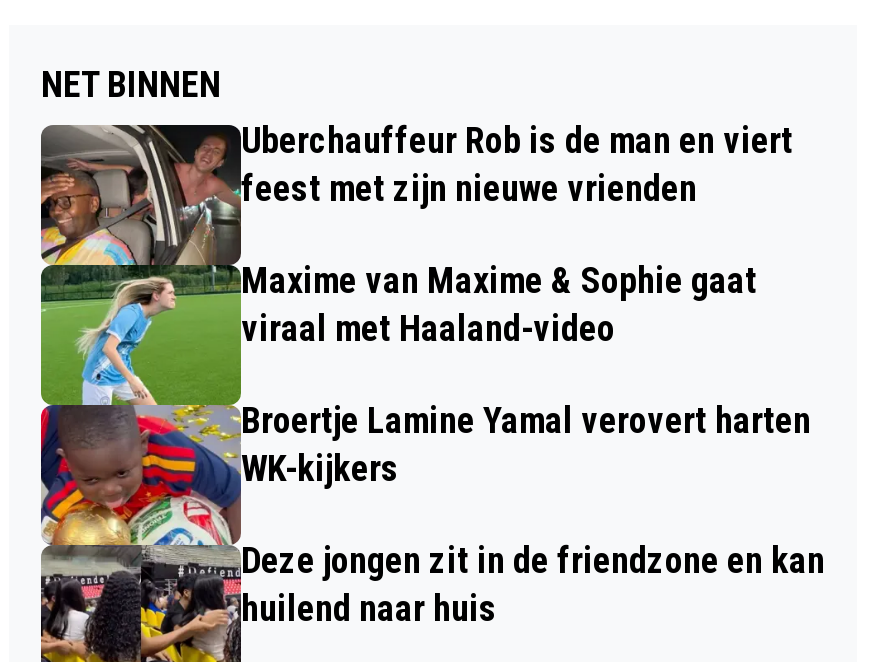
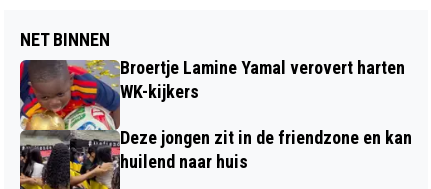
[39,119,793,406] [image] | Uberchauffeur Rob is de man en viert | feest met zijn nieuwe vrienden | Maxime van Maxime & Sophie gaat | viraal met Haaland-video -> none

